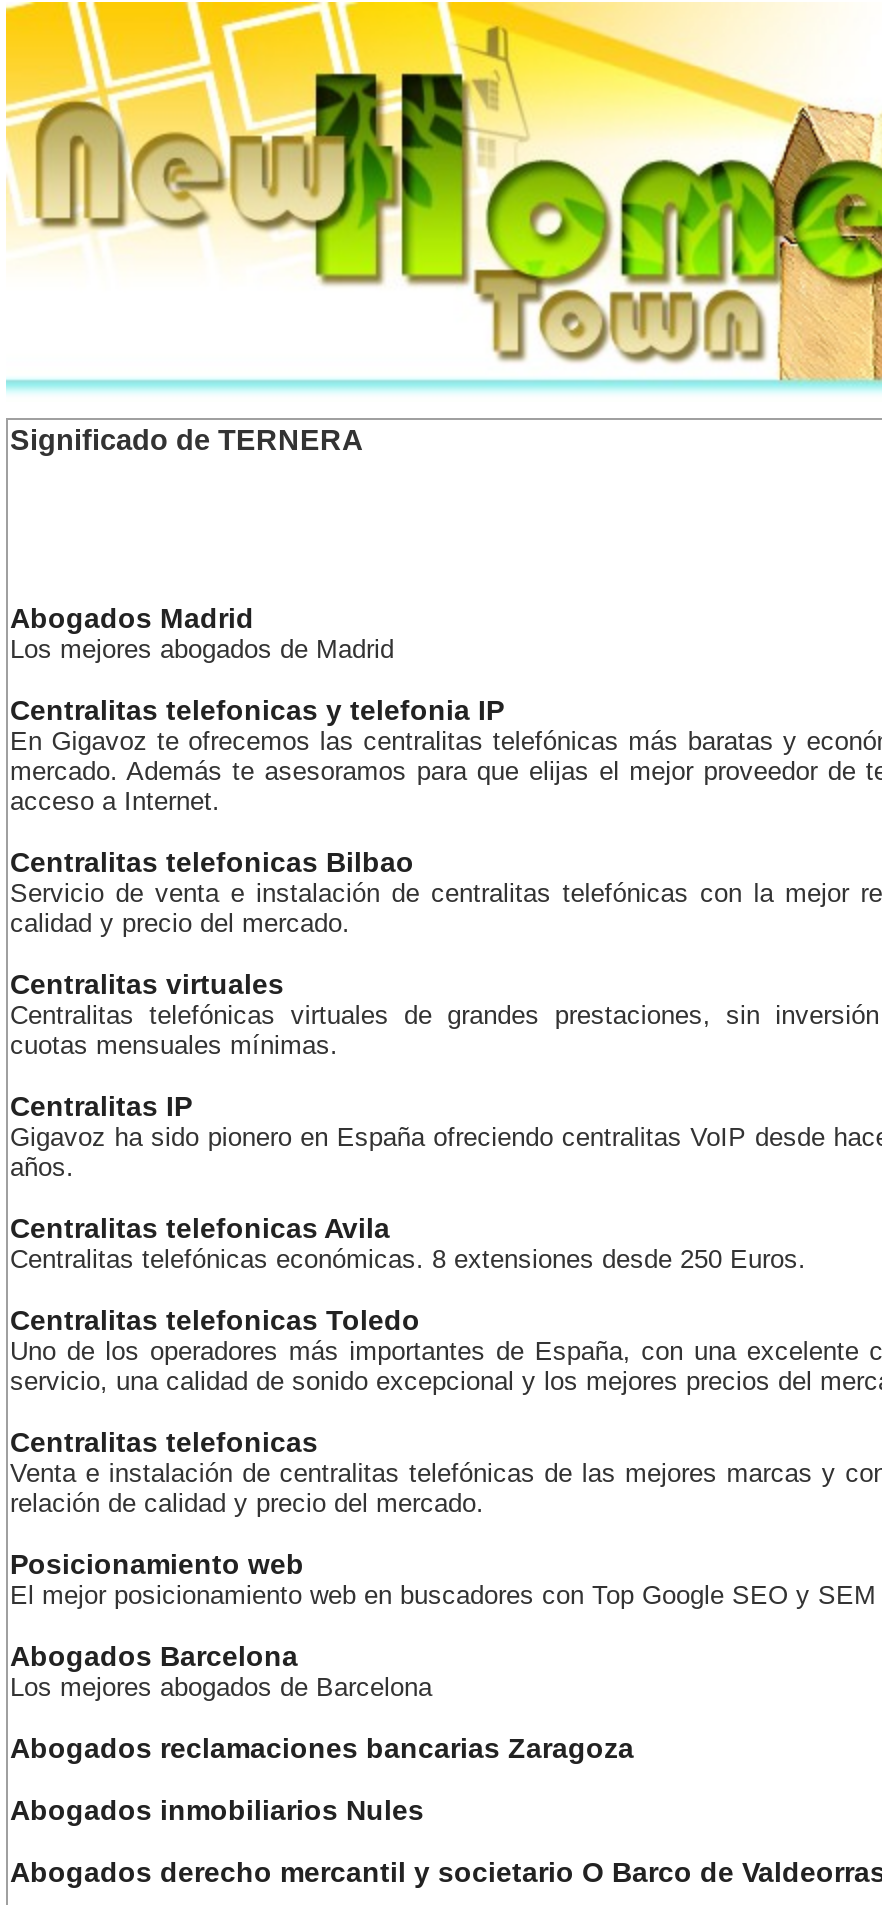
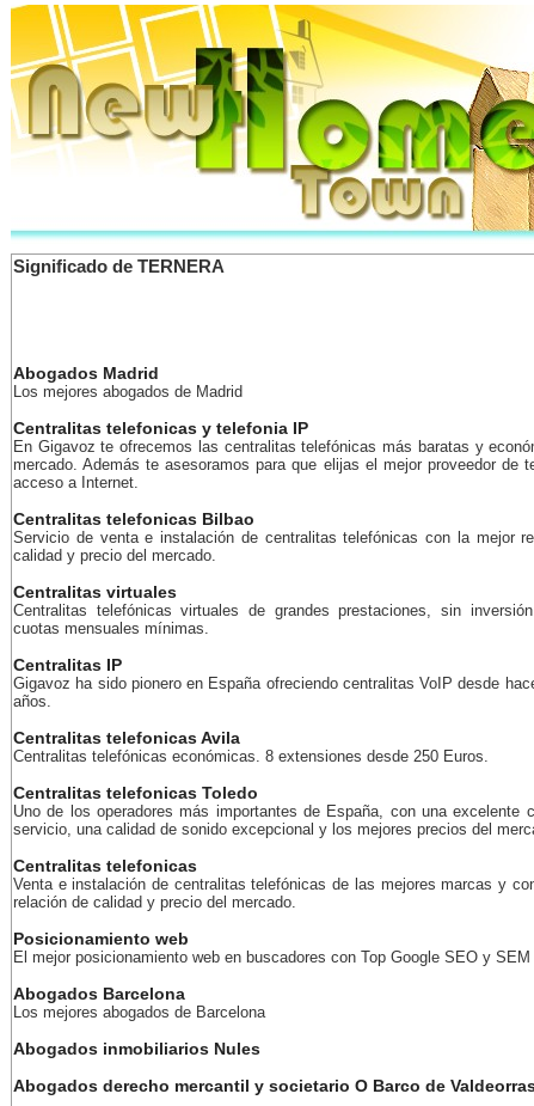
[10,1732,634,1764] Abogados reclamaciones bancarias Zaragoza -> none

